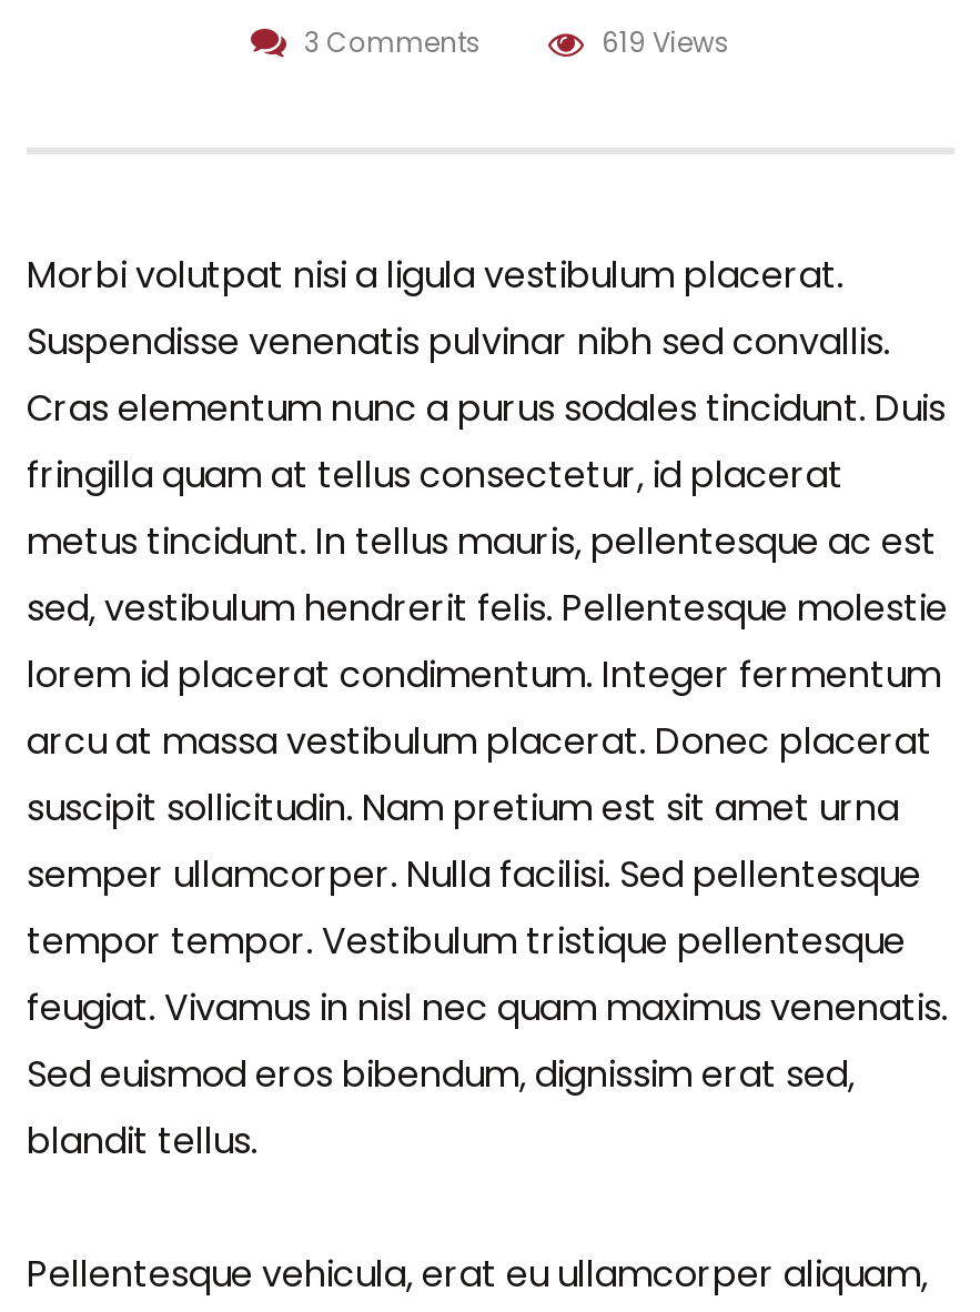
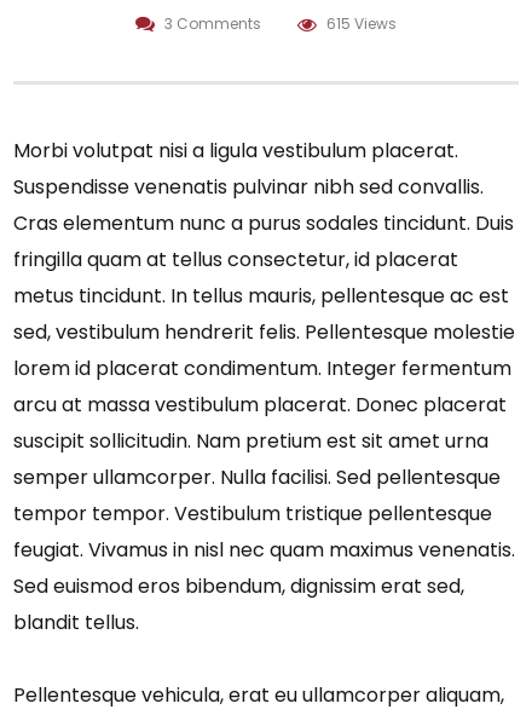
[602,24,730,62] 619 Views -> [326,13,397,34] 615 Views

